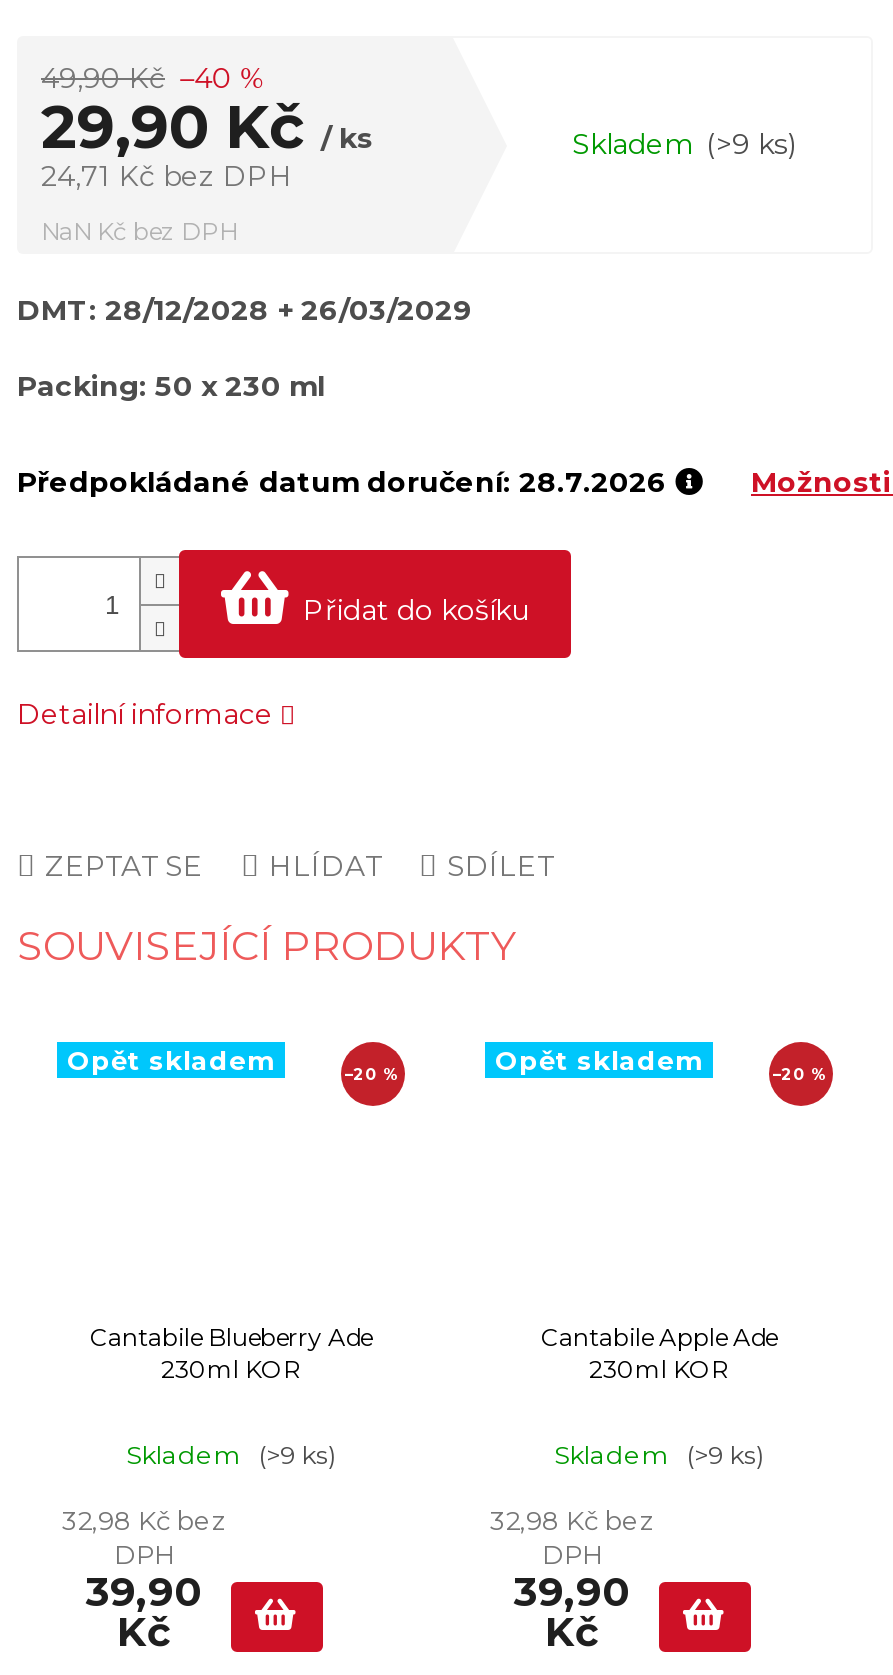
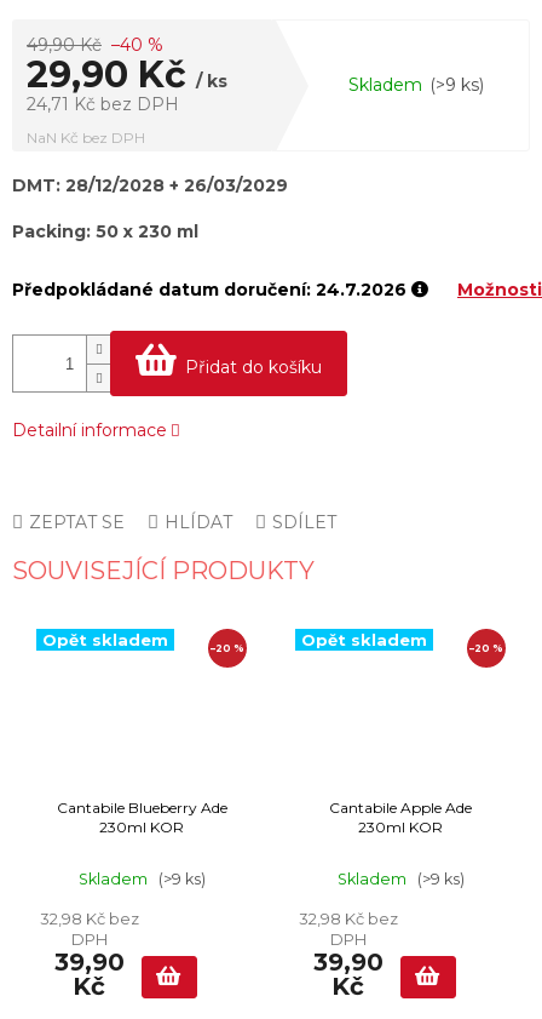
[519,465,675,501] 28.7.2026 -> [316,279,411,301] 24.7.2026

